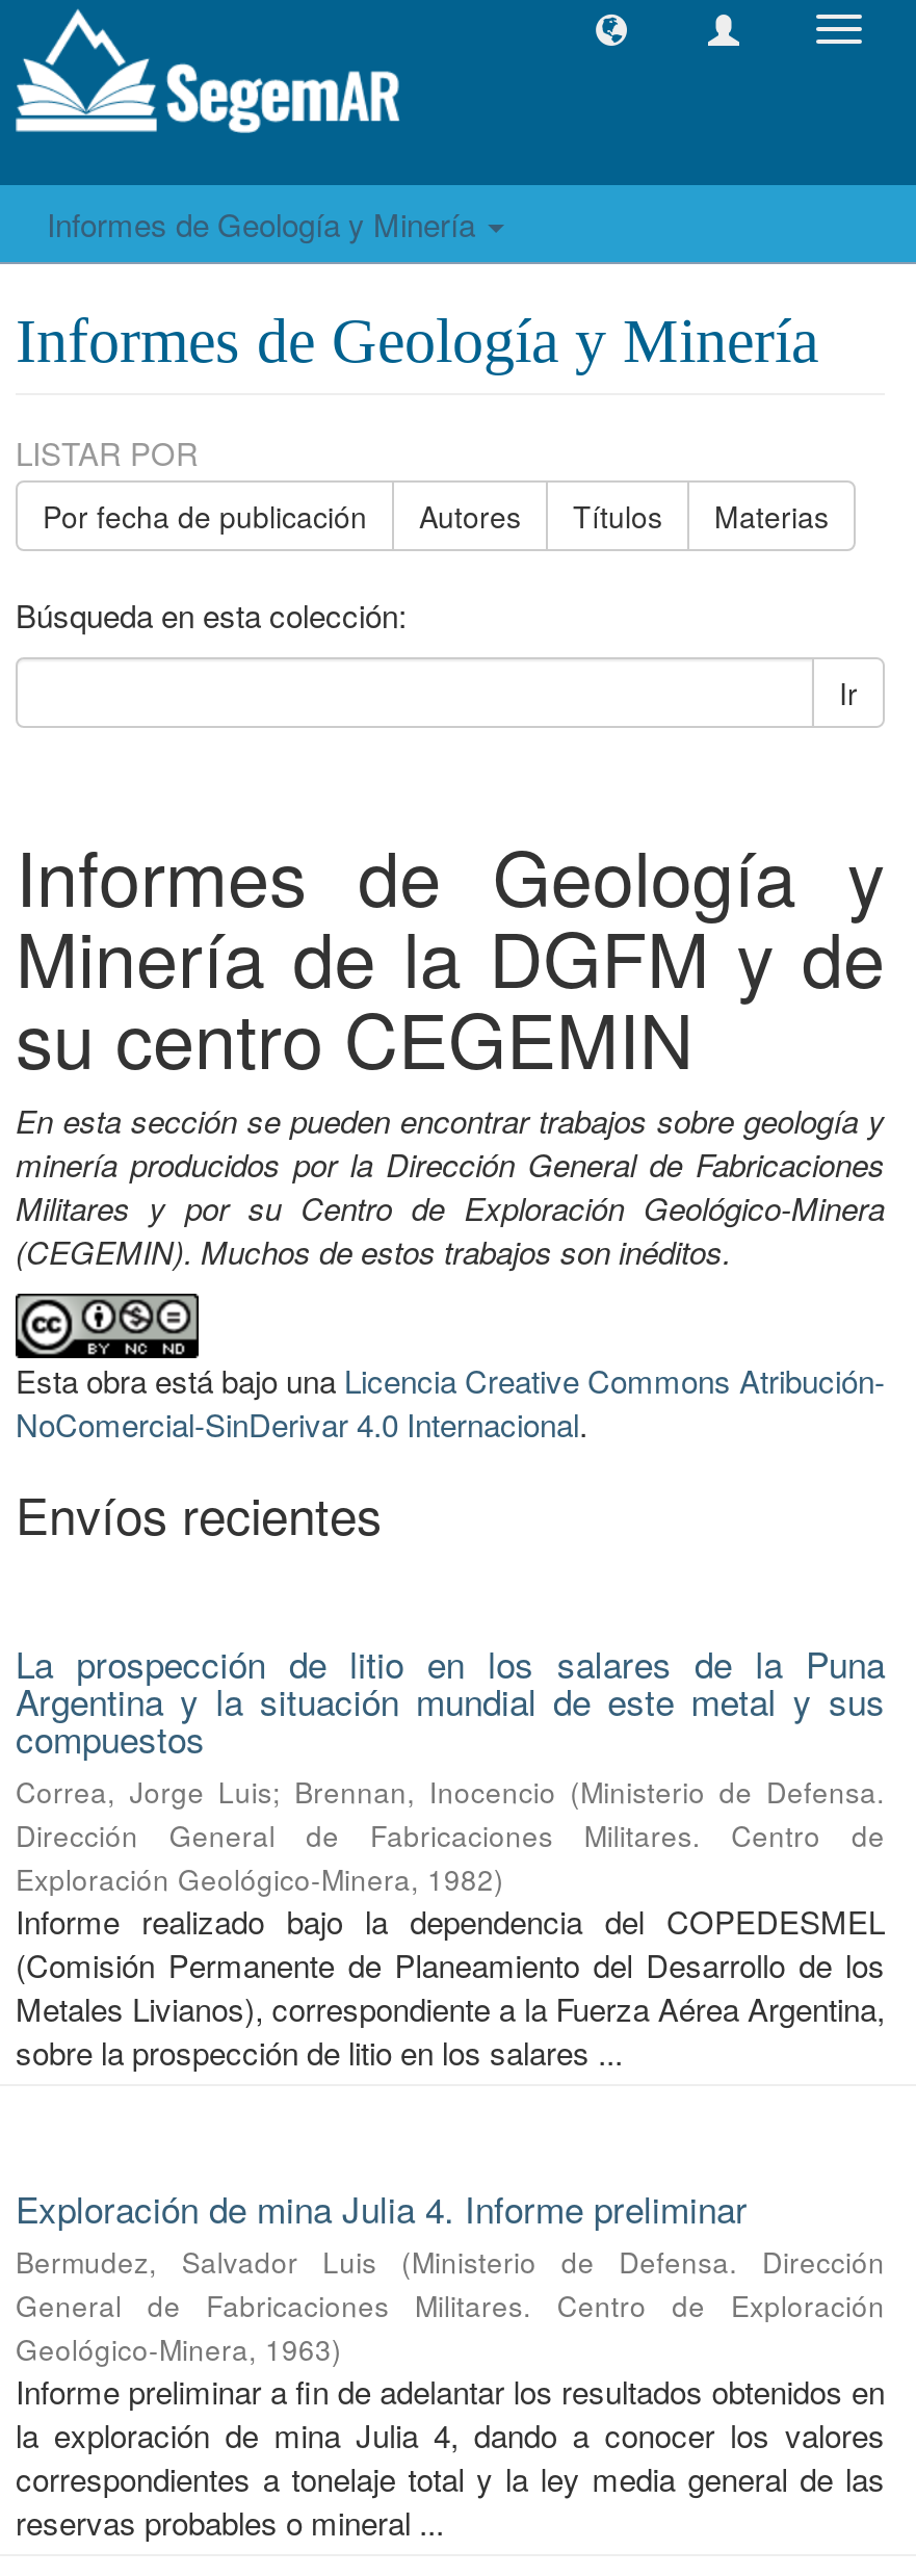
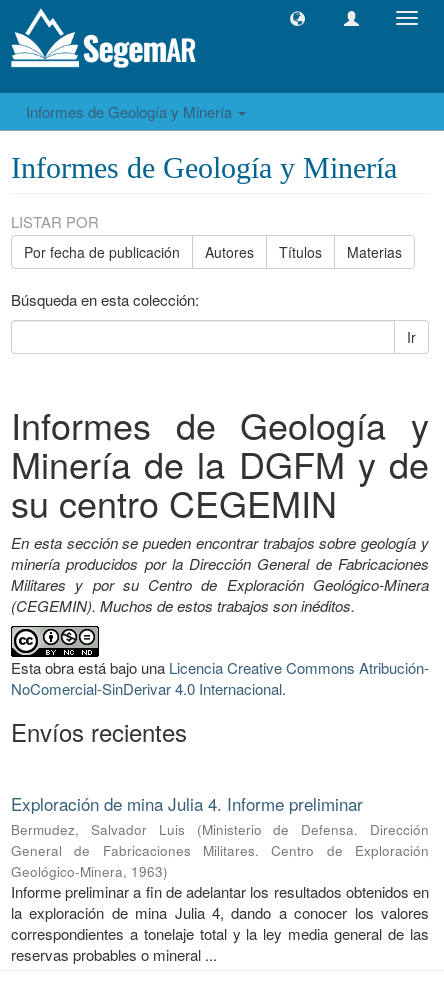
[16,1637,885,2074] La prospección de litio en los salares de la Puna | Argentina y la situación mundial de este metal y sus | compuestos | Correa, Jorge Luis; Brennan, Inocencio (Ministerio de Defensa. | Dirección General de Fabricaciones Militares. Centro de | Exploración Geológico-Minera, 1982) | Informe realizado bajo la dependencia del COPEDESMEL | (Comisión Permanente de Planeamiento del Desarrollo de los | Metales Livianos), correspondiente a la Fuerza Aérea Argentina, | sobre la prospección de litio en los salares ... -> none

